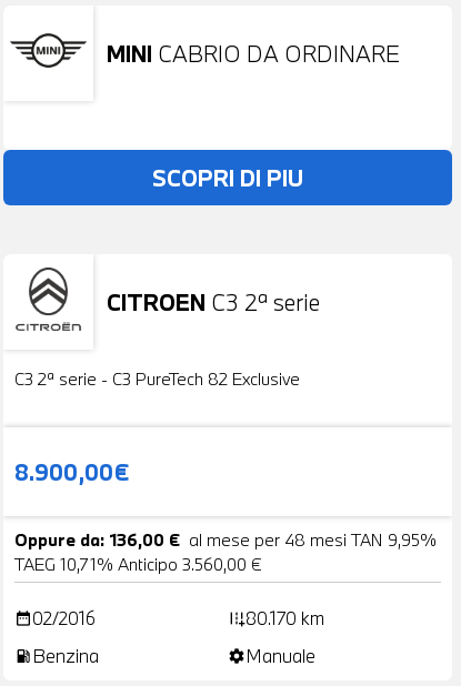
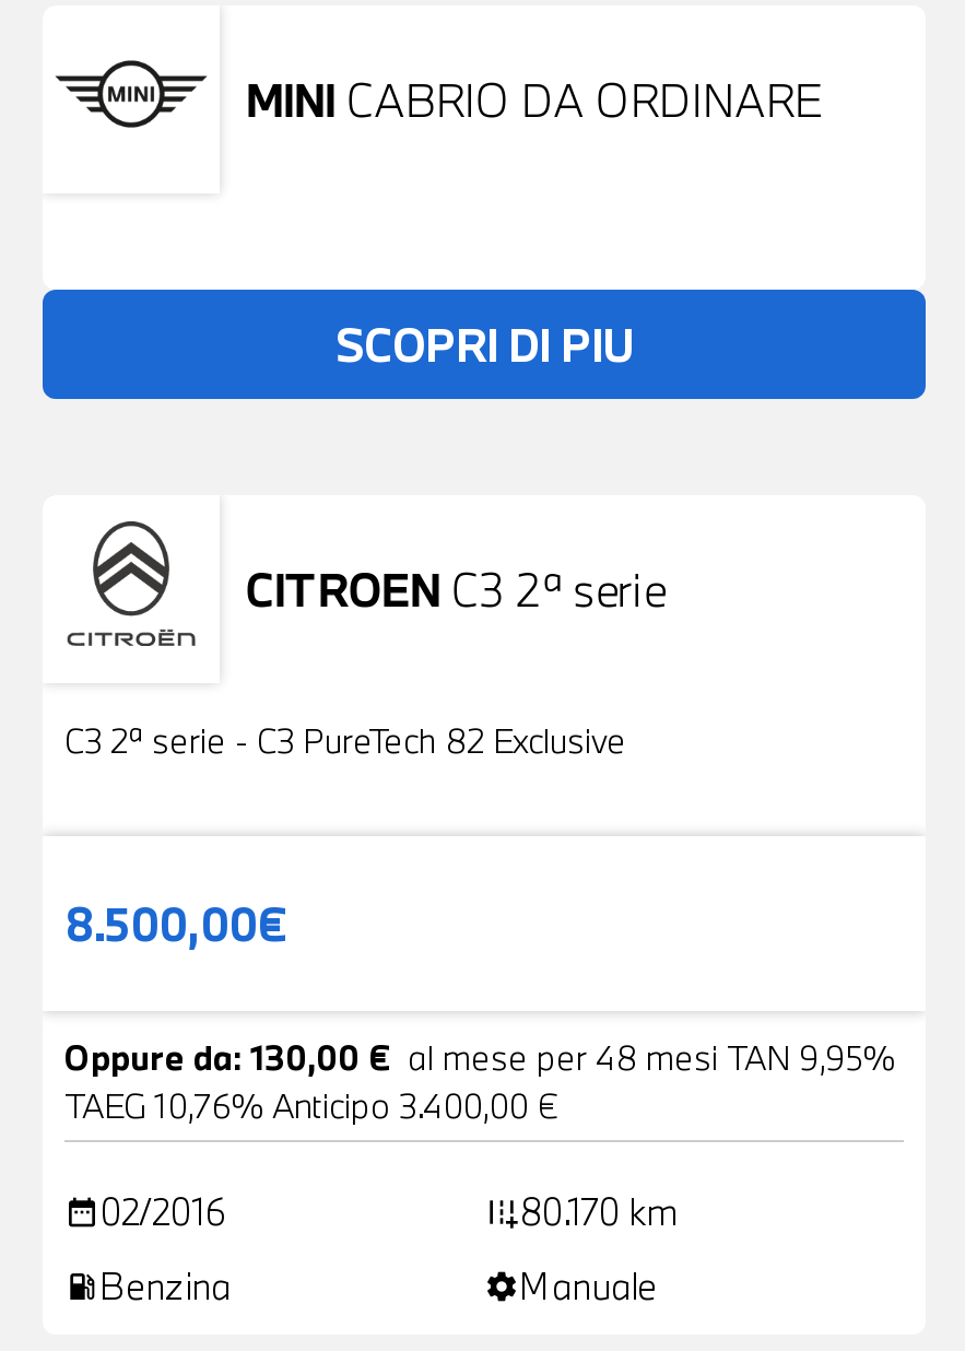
[14,456,130,487] 8.900,00€ -> [64,893,290,954] 8.500,00€
[14,528,437,550] Oppure da: 136,00 € al mese per 48 mesi TAN 9,95% -> [64,1035,895,1079] Oppure da: 130,00 € al mese per 48 mesi TAN 9,95%
[14,553,262,575] TAEG 10,71% Anticipo 3.560,00 € -> [64,1083,558,1127] TAEG 10,76% Anticipo 3.400,00 €

